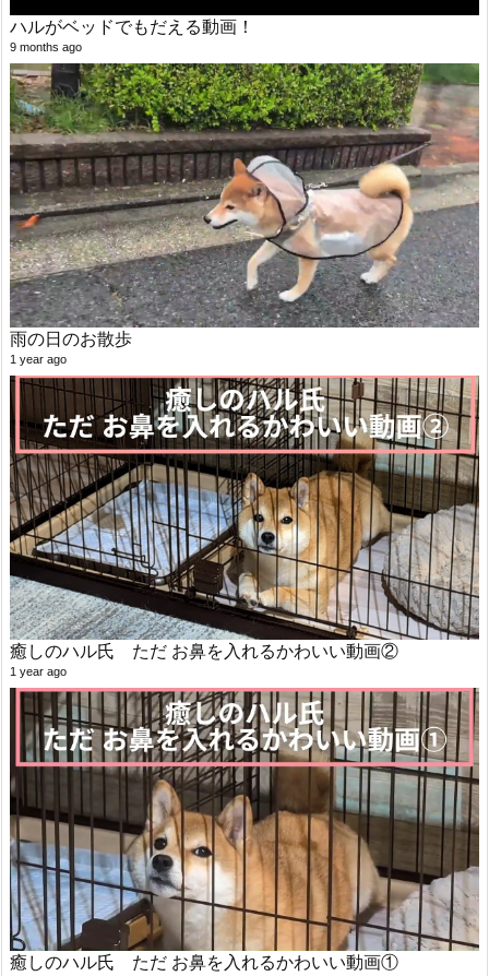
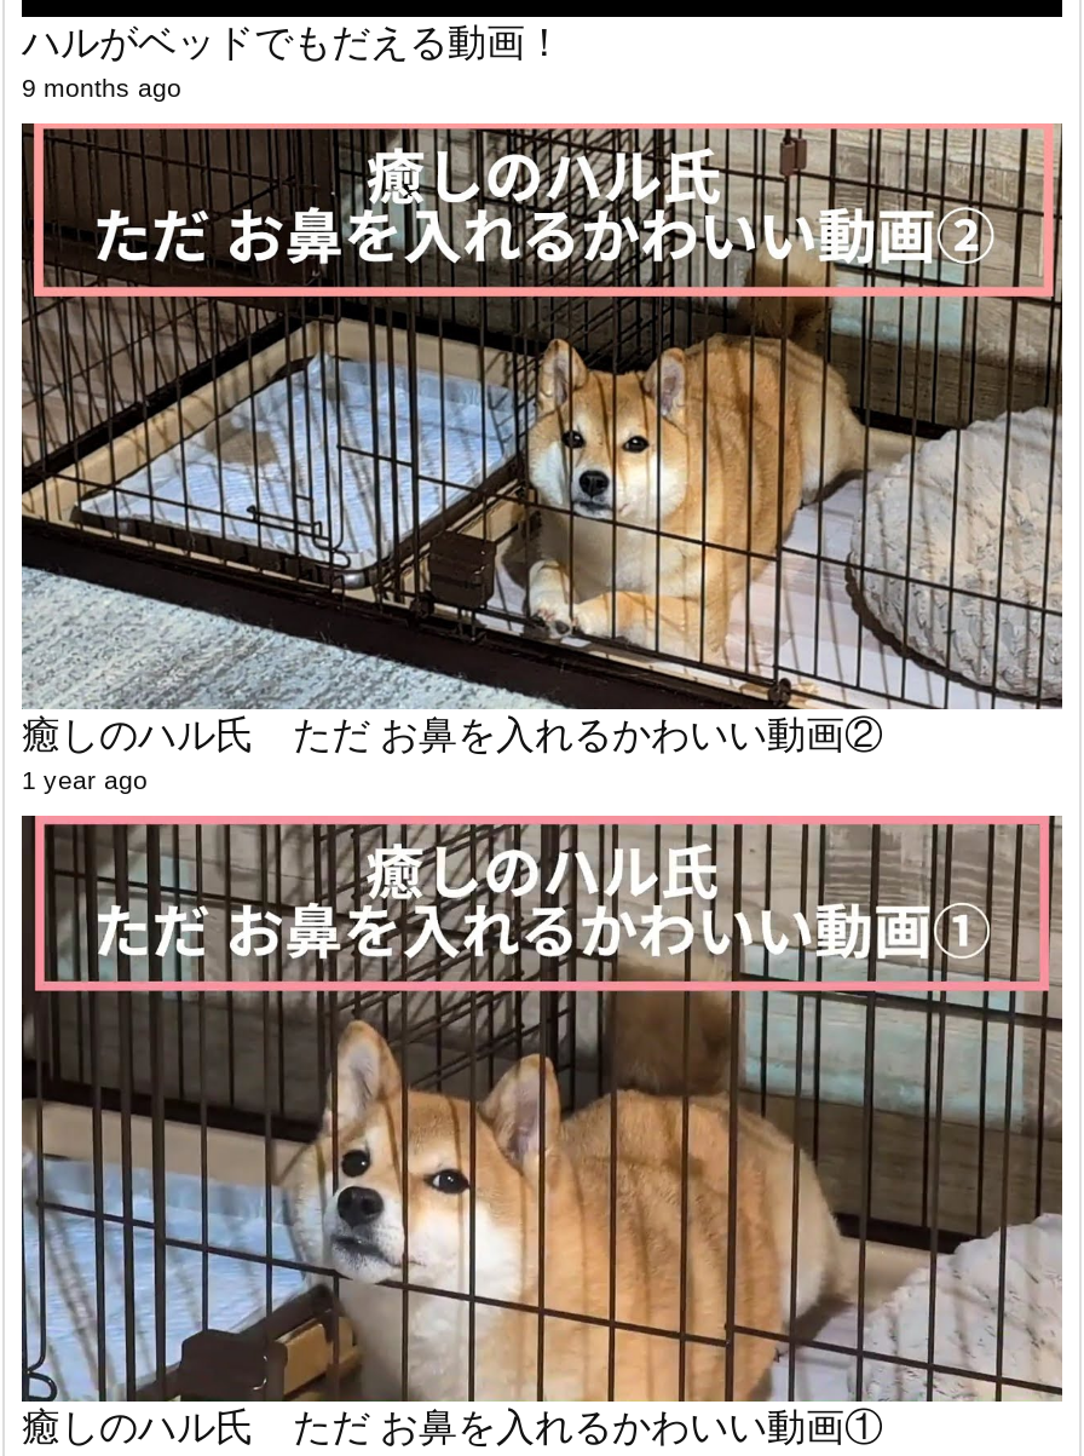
[9,62,479,365] [image] | 雨の日のお散歩 | 1 year ago -> none

